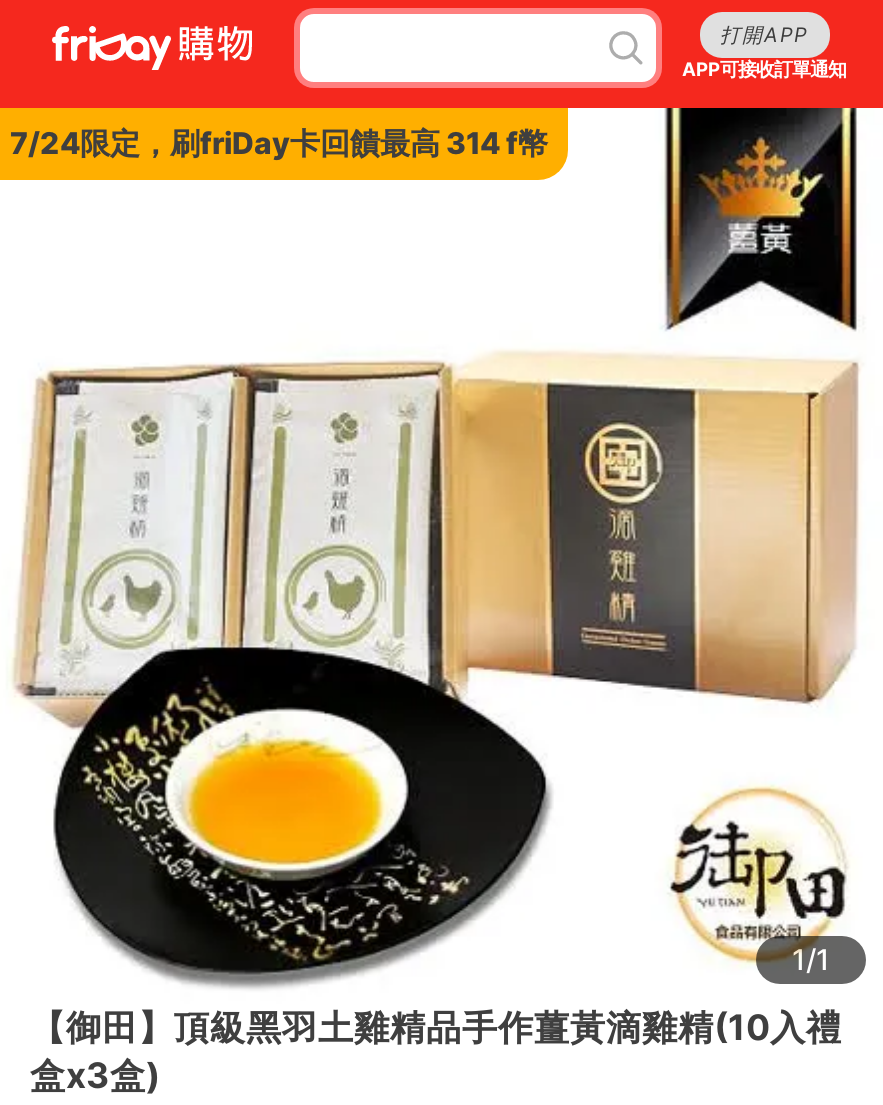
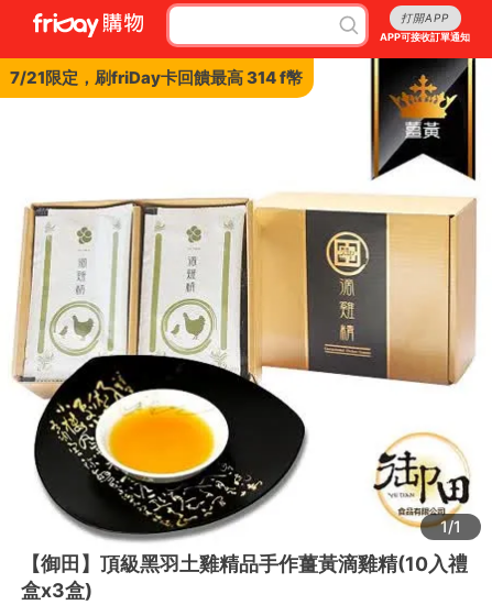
[10,124,548,162] 7/24限定，刷friDay卡回饋最高 314 f幣 -> [10,67,303,88] 7/21限定，刷friDay卡回饋最高 314 f幣

